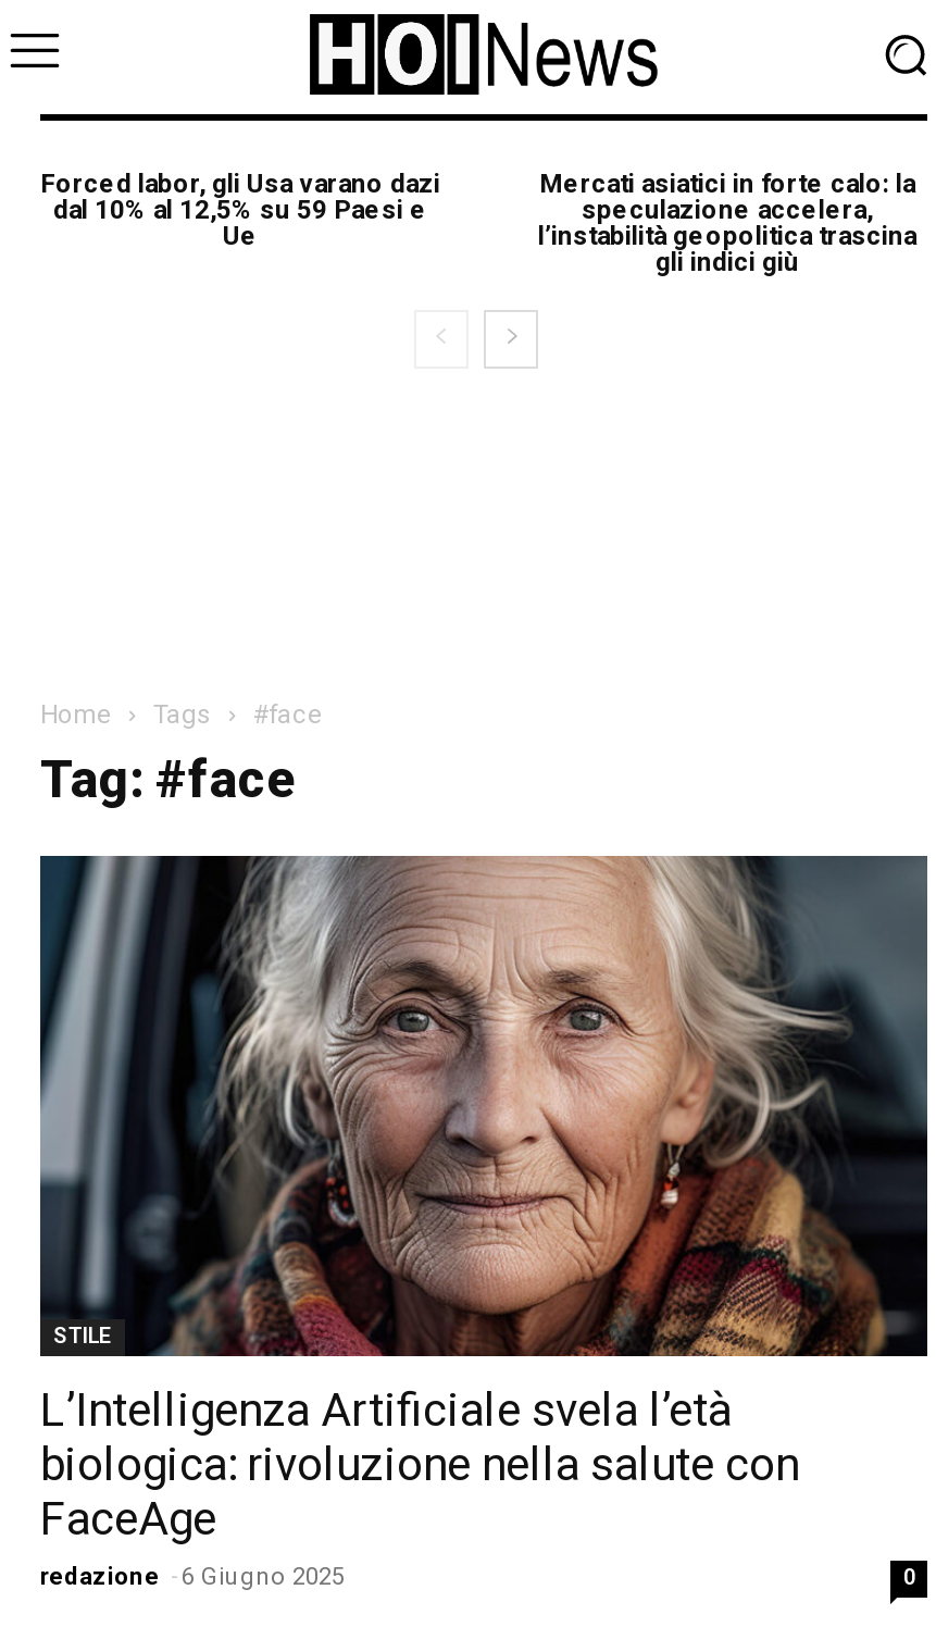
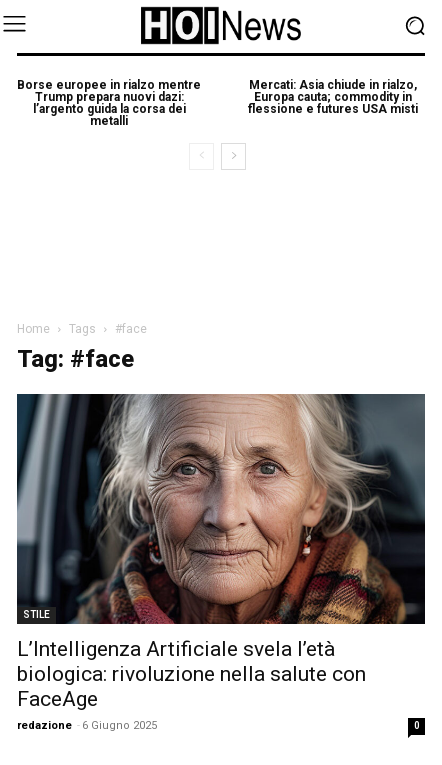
[40,169,440,251] Forced labor, gli Usa varano dazi | dal 10% al 12,5% su 59 Paesi e | Ue -> [17,78,201,128] Borse europee in rialzo mentre | Trump prepara nuovi dazi: | l’argento guida la corsa dei | metalli
[538,169,916,277] Mercati asiatici in forte calo: la | speculazione accelera, | l’instabilità geopolitica trascina | gli indici giù -> [248,78,418,116] Mercati: Asia chiude in rialzo, | Europa cauta; commodity in | flessione e futures USA misti

